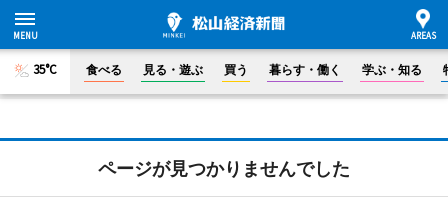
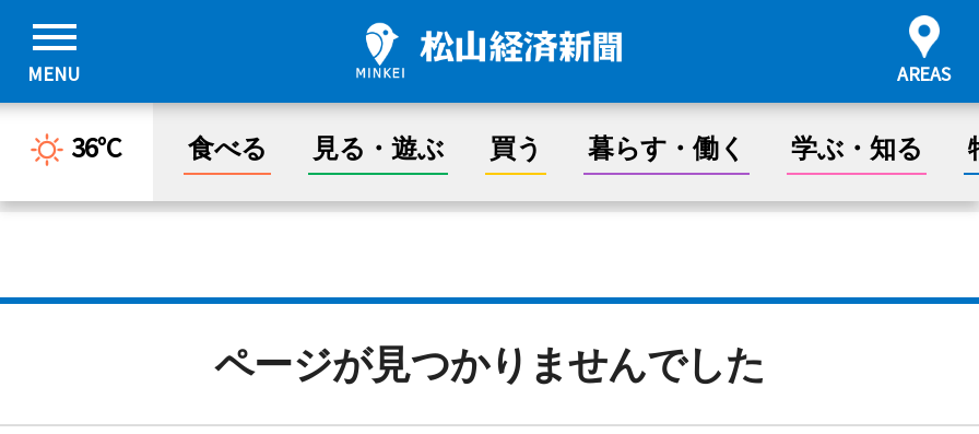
[32,61,56,78] 35°C -> [71,130,123,167] 36°C

